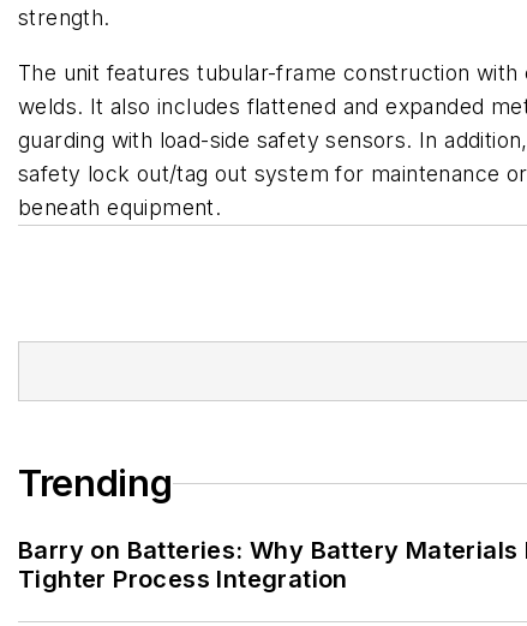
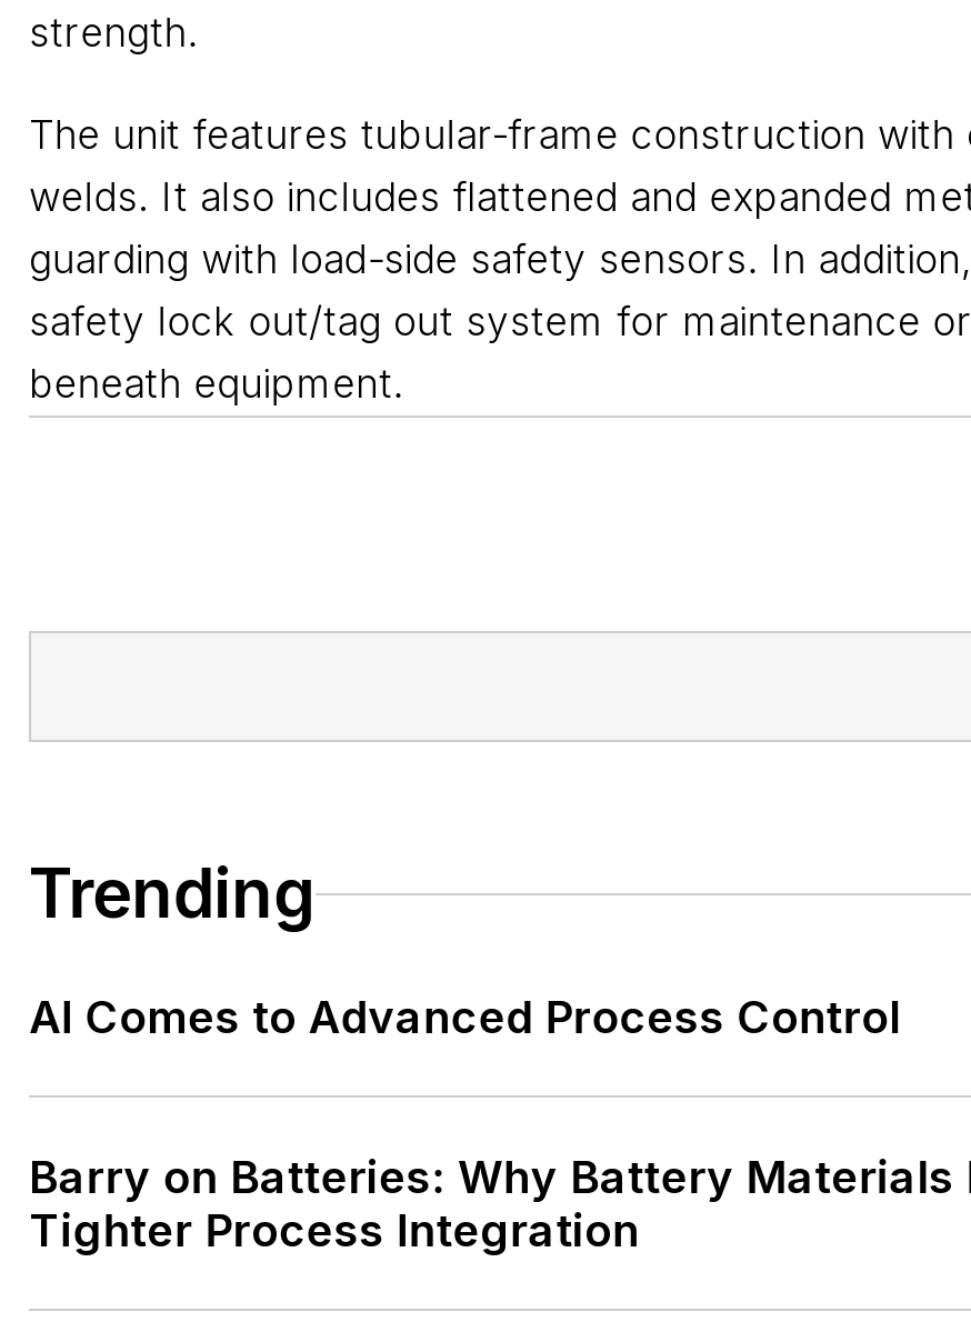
none -> [29,991,901,1044] AI Comes to Advanced Process Control

